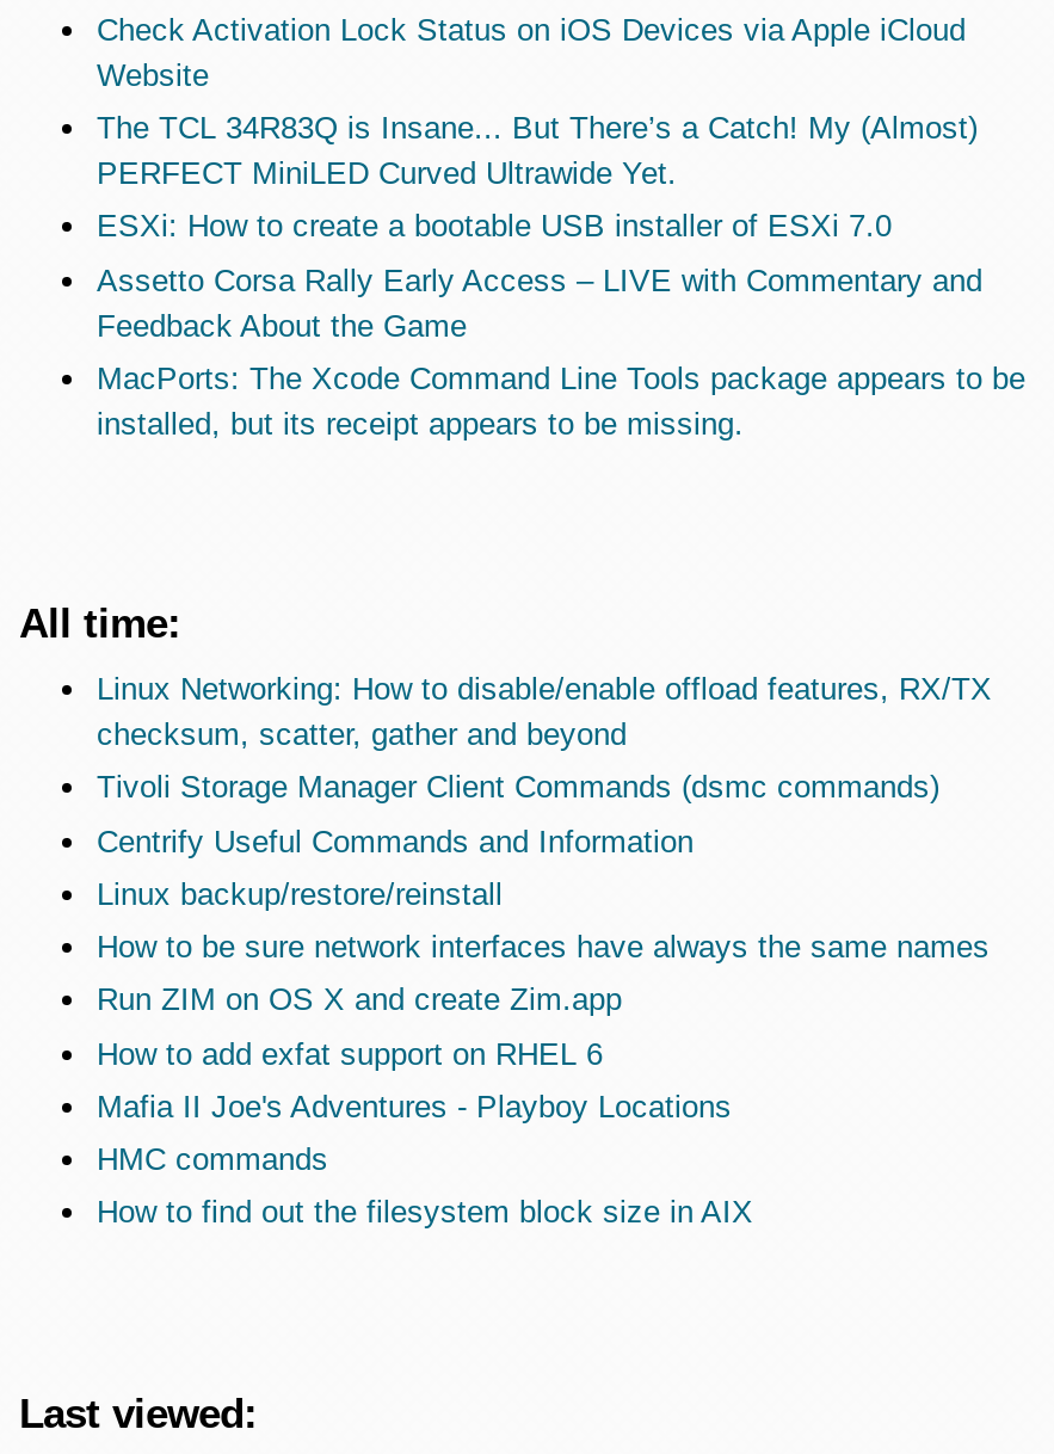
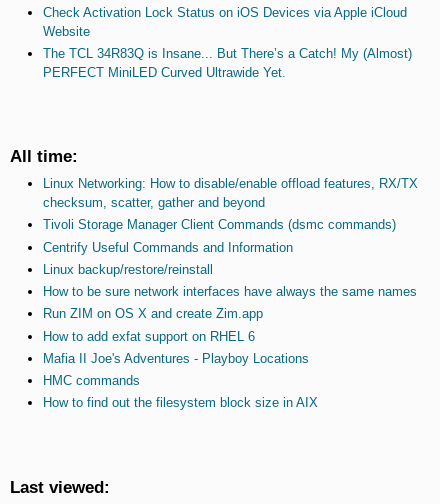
[97,208,1025,441] ESXi: How to create a bootable USB installer of ESXi 7.0 | Assetto Corsa Rally Early Access – LIVE with Commentary and | Feedback About the Game | MacPorts: The Xcode Command Line Tools package appears to be | installed, but its receipt appears to be missing. -> none

